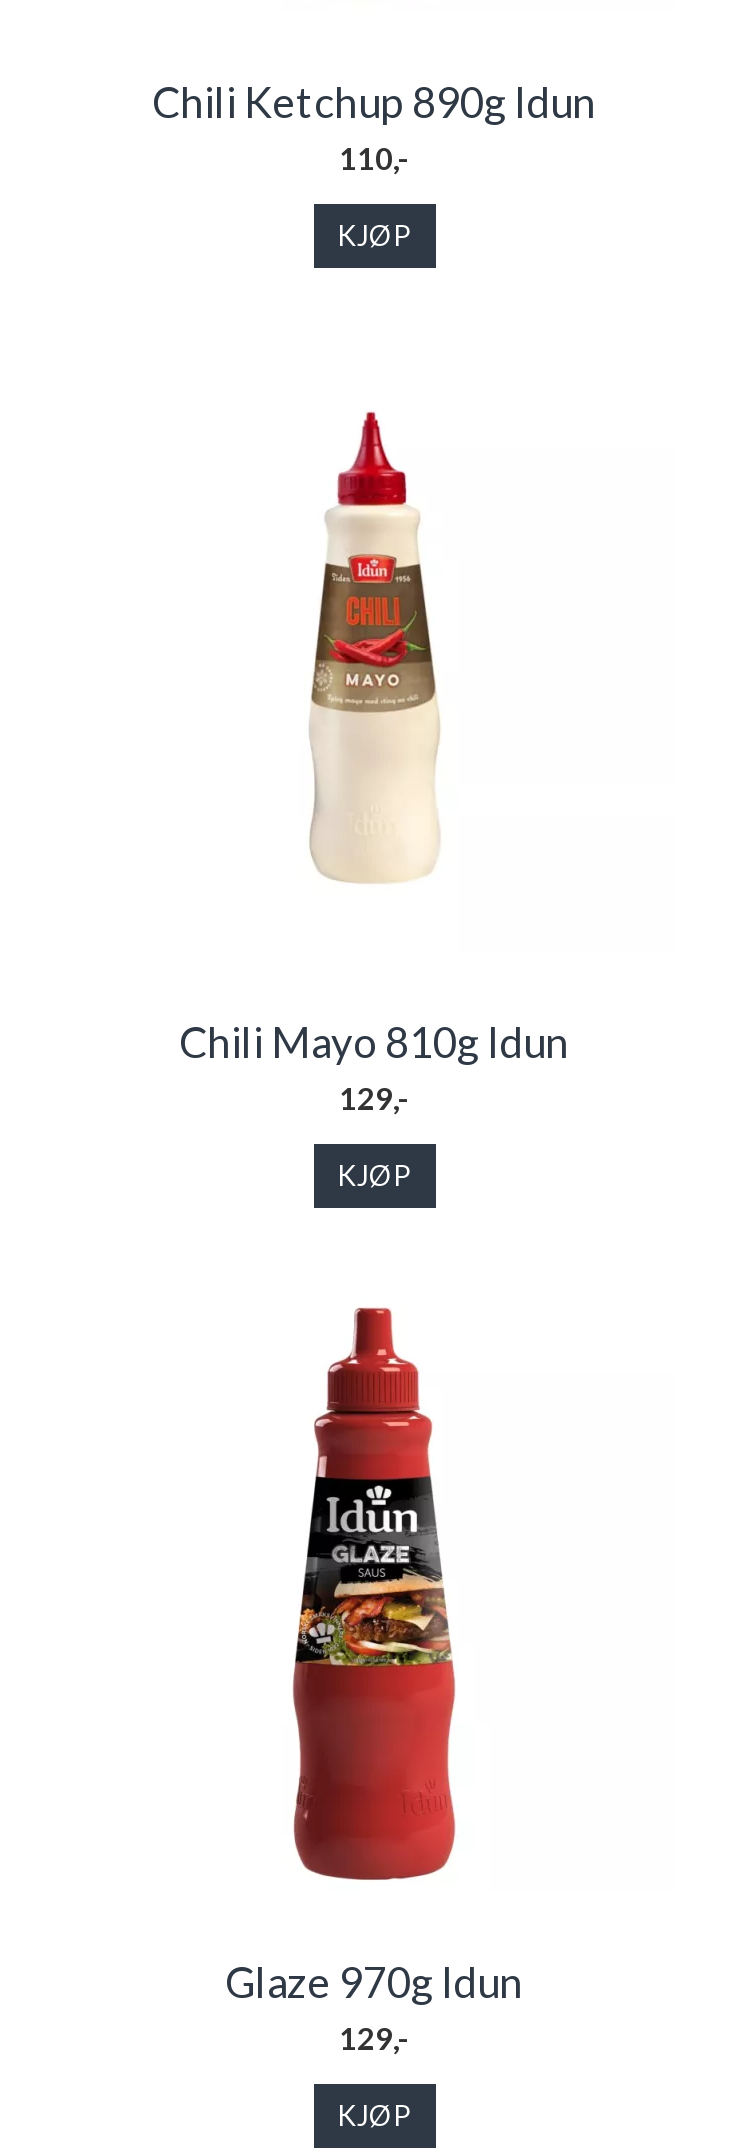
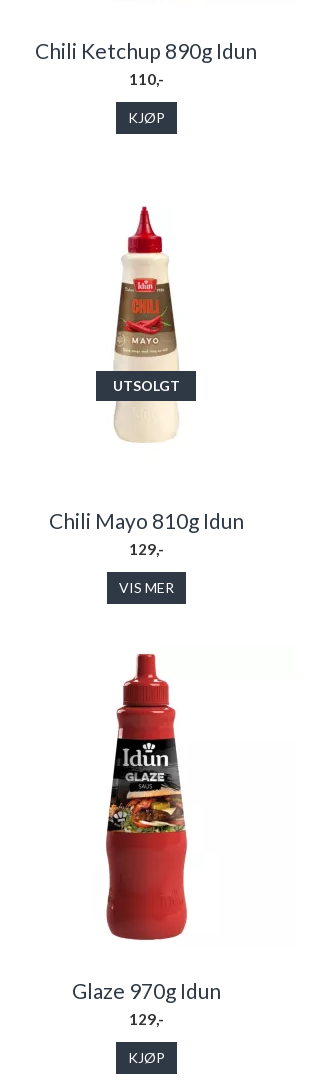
none -> [112,377,179,394] UTSOLGT
[337,1158,411,1192] KJØP -> [118,579,173,596] VIS MER

